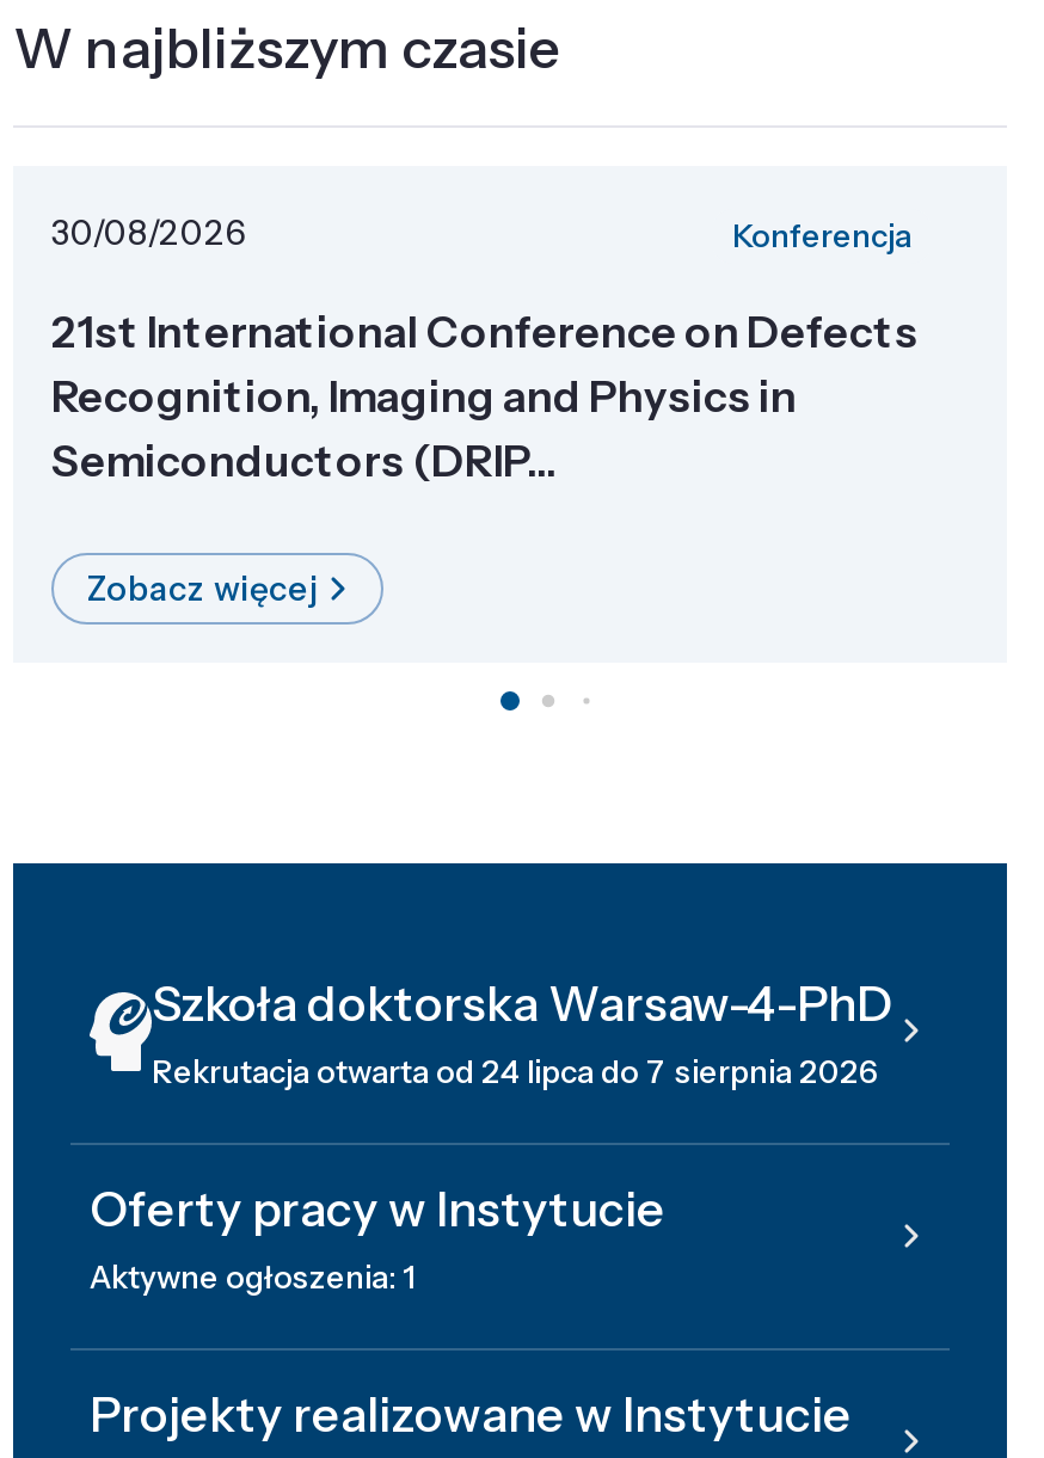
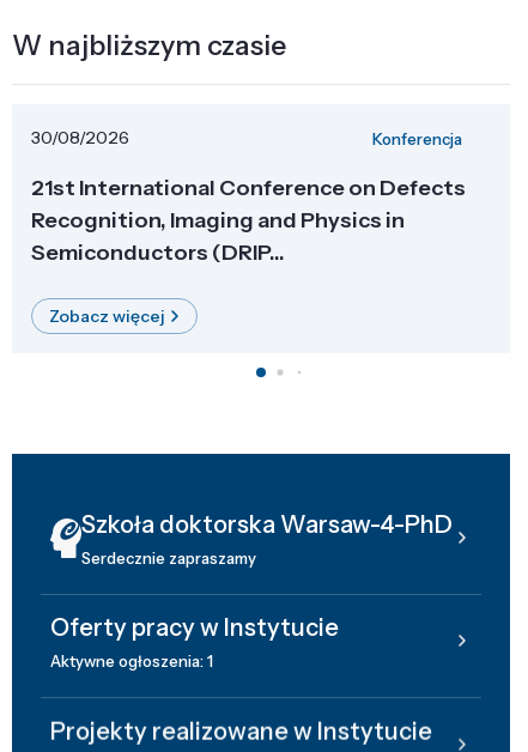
[152,1051,878,1089] Rekrutacja otwarta od 24 lipca do 7 sierpnia 2026 -> [81,548,256,567] Serdecznie zapraszamy

